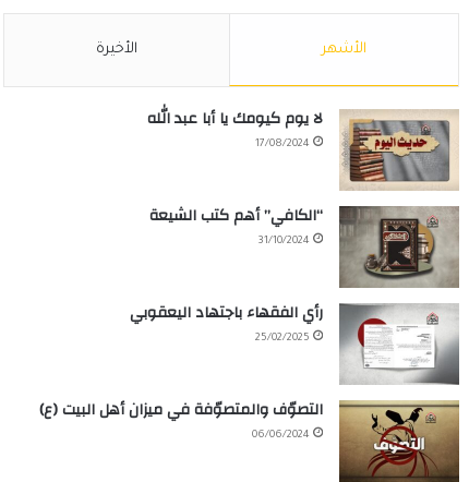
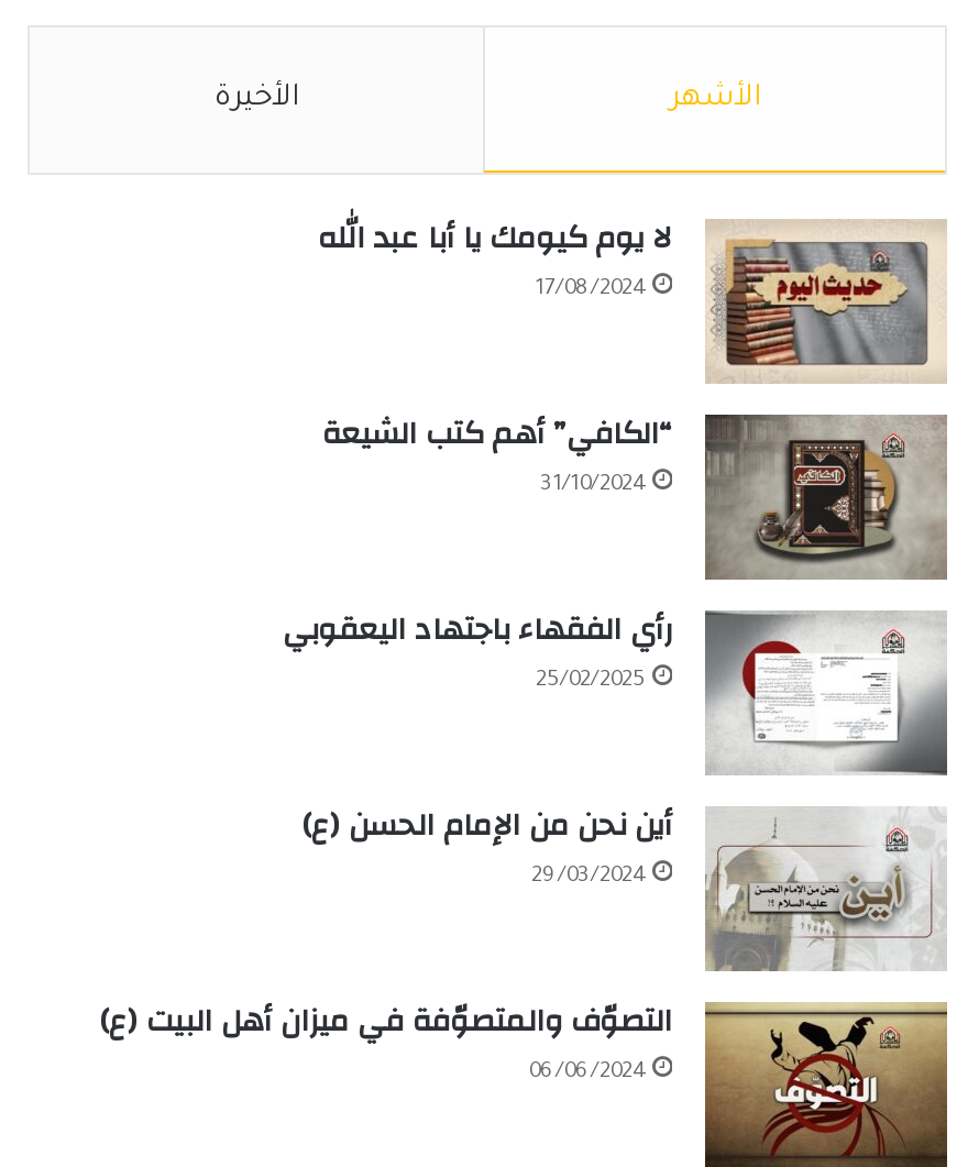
none -> [302,798,945,971] [image] | أين نحن من الإمام الحسن (ع) | 29/03/2024

